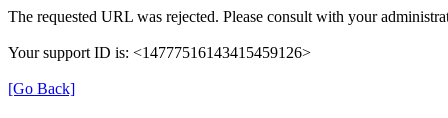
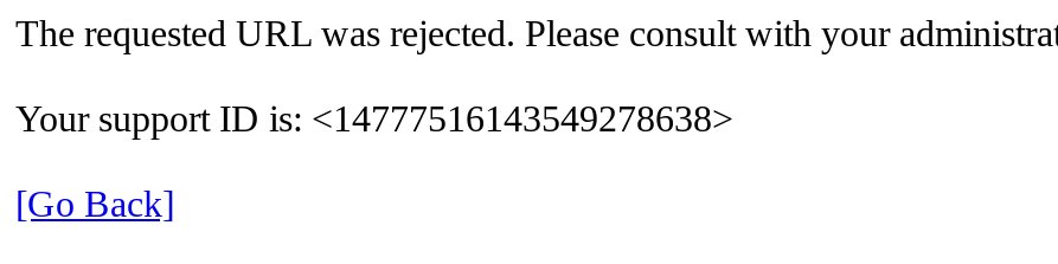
[8,44,311,61] Your support ID is: <14777516143415459126> -> [15,98,733,139] Your support ID is: <14777516143549278638>

